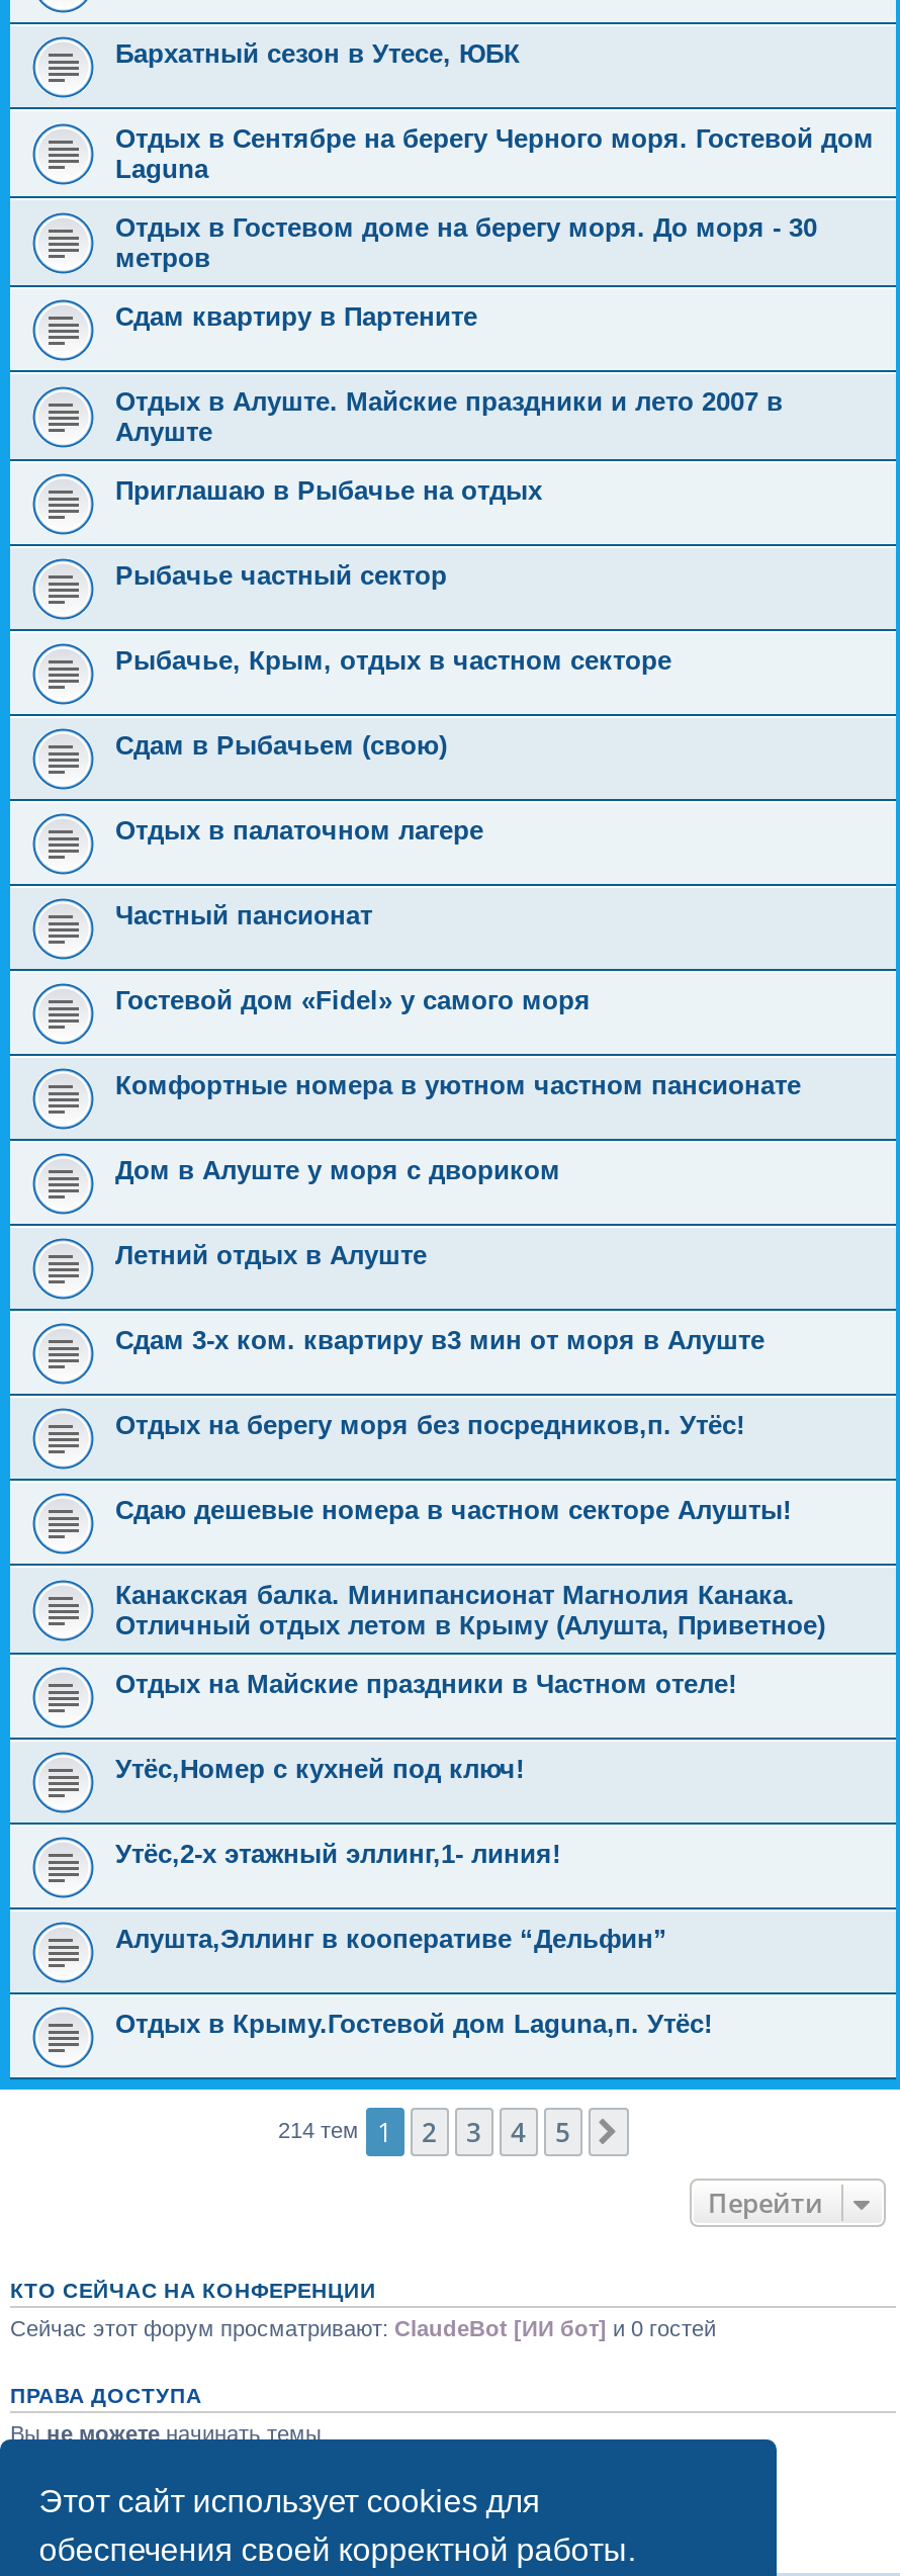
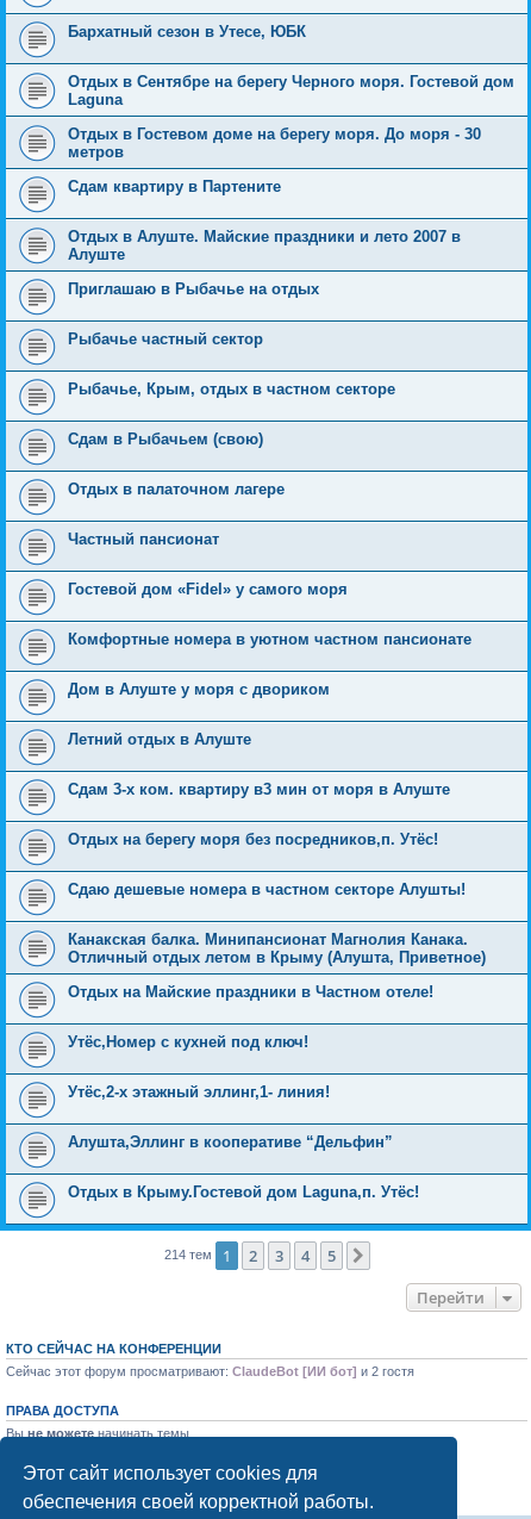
[10,2317,716,2341] Сейчас этот форум просматривают: ClaudeBot [ИИ бот] и 0 гостей -> [6,1364,414,1379] Сейчас этот форум просматривают: ClaudeBot [ИИ бот] и 2 гостя

